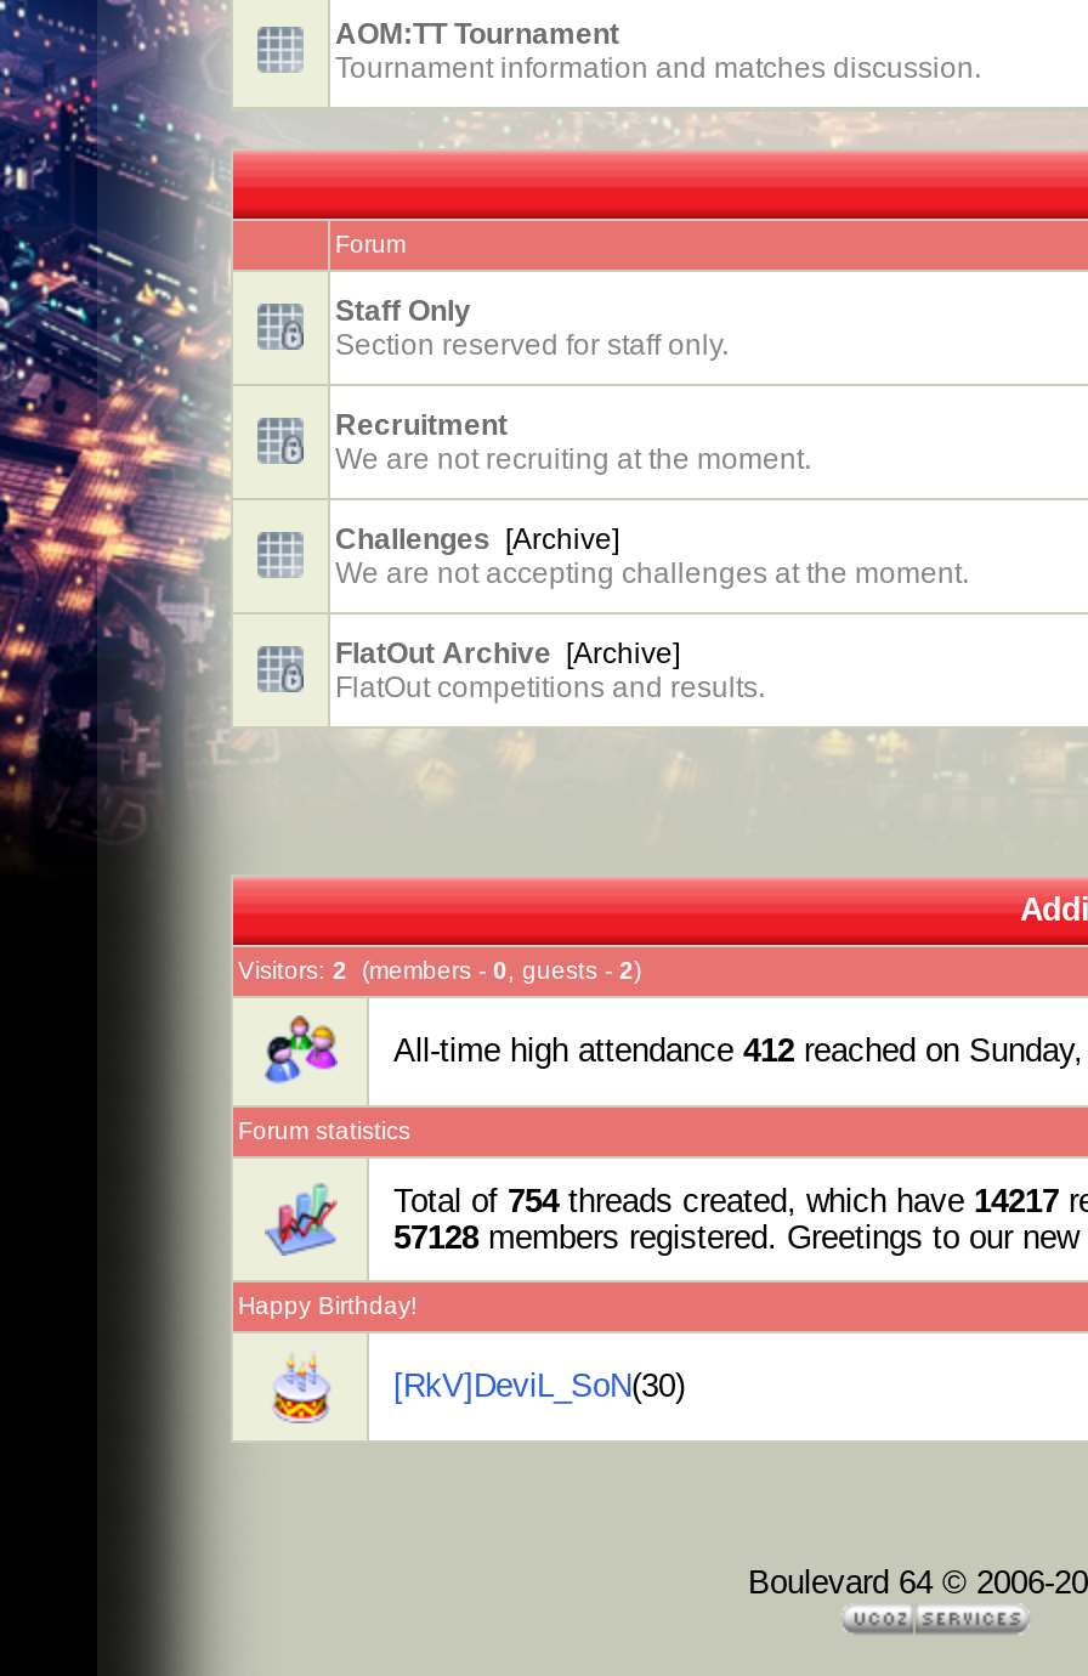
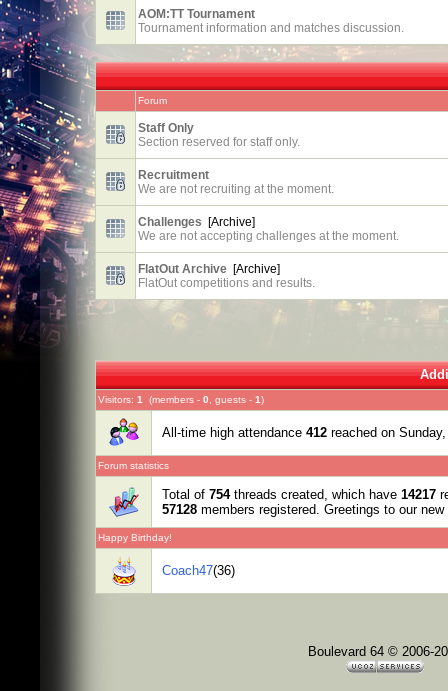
[238,957,641,984] Visitors: 2 (members - 0, guests - 2) -> [98,394,264,405] Visitors: 1 (members - 0, guests - 1)
[393,1368,685,1404] [RkV]DeviL_SoN(30) -> [162,563,235,578] Coach47(36)

